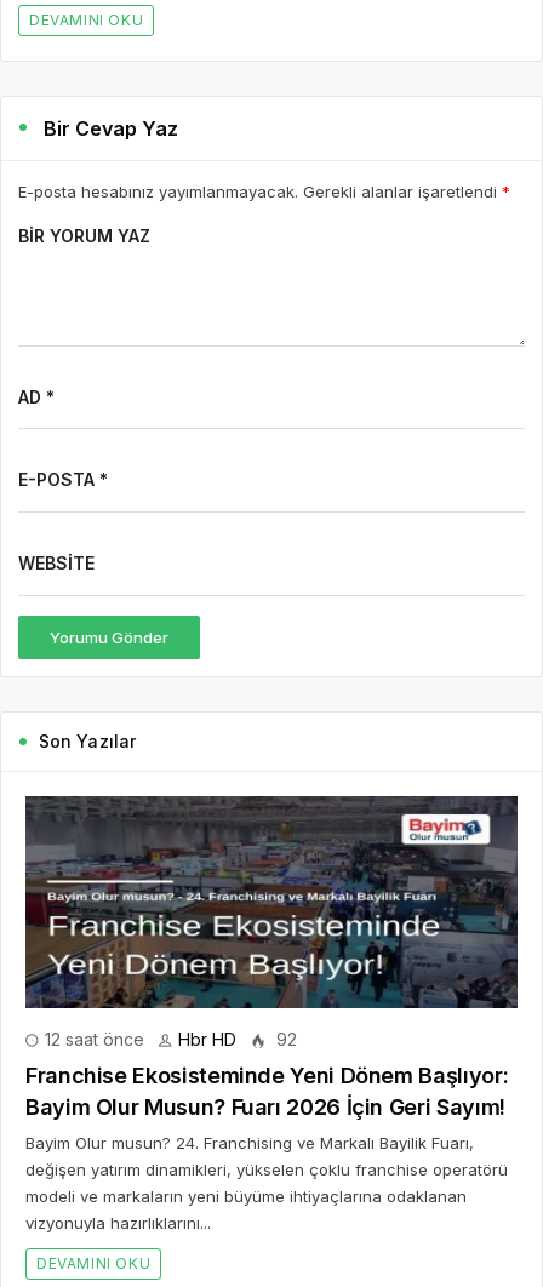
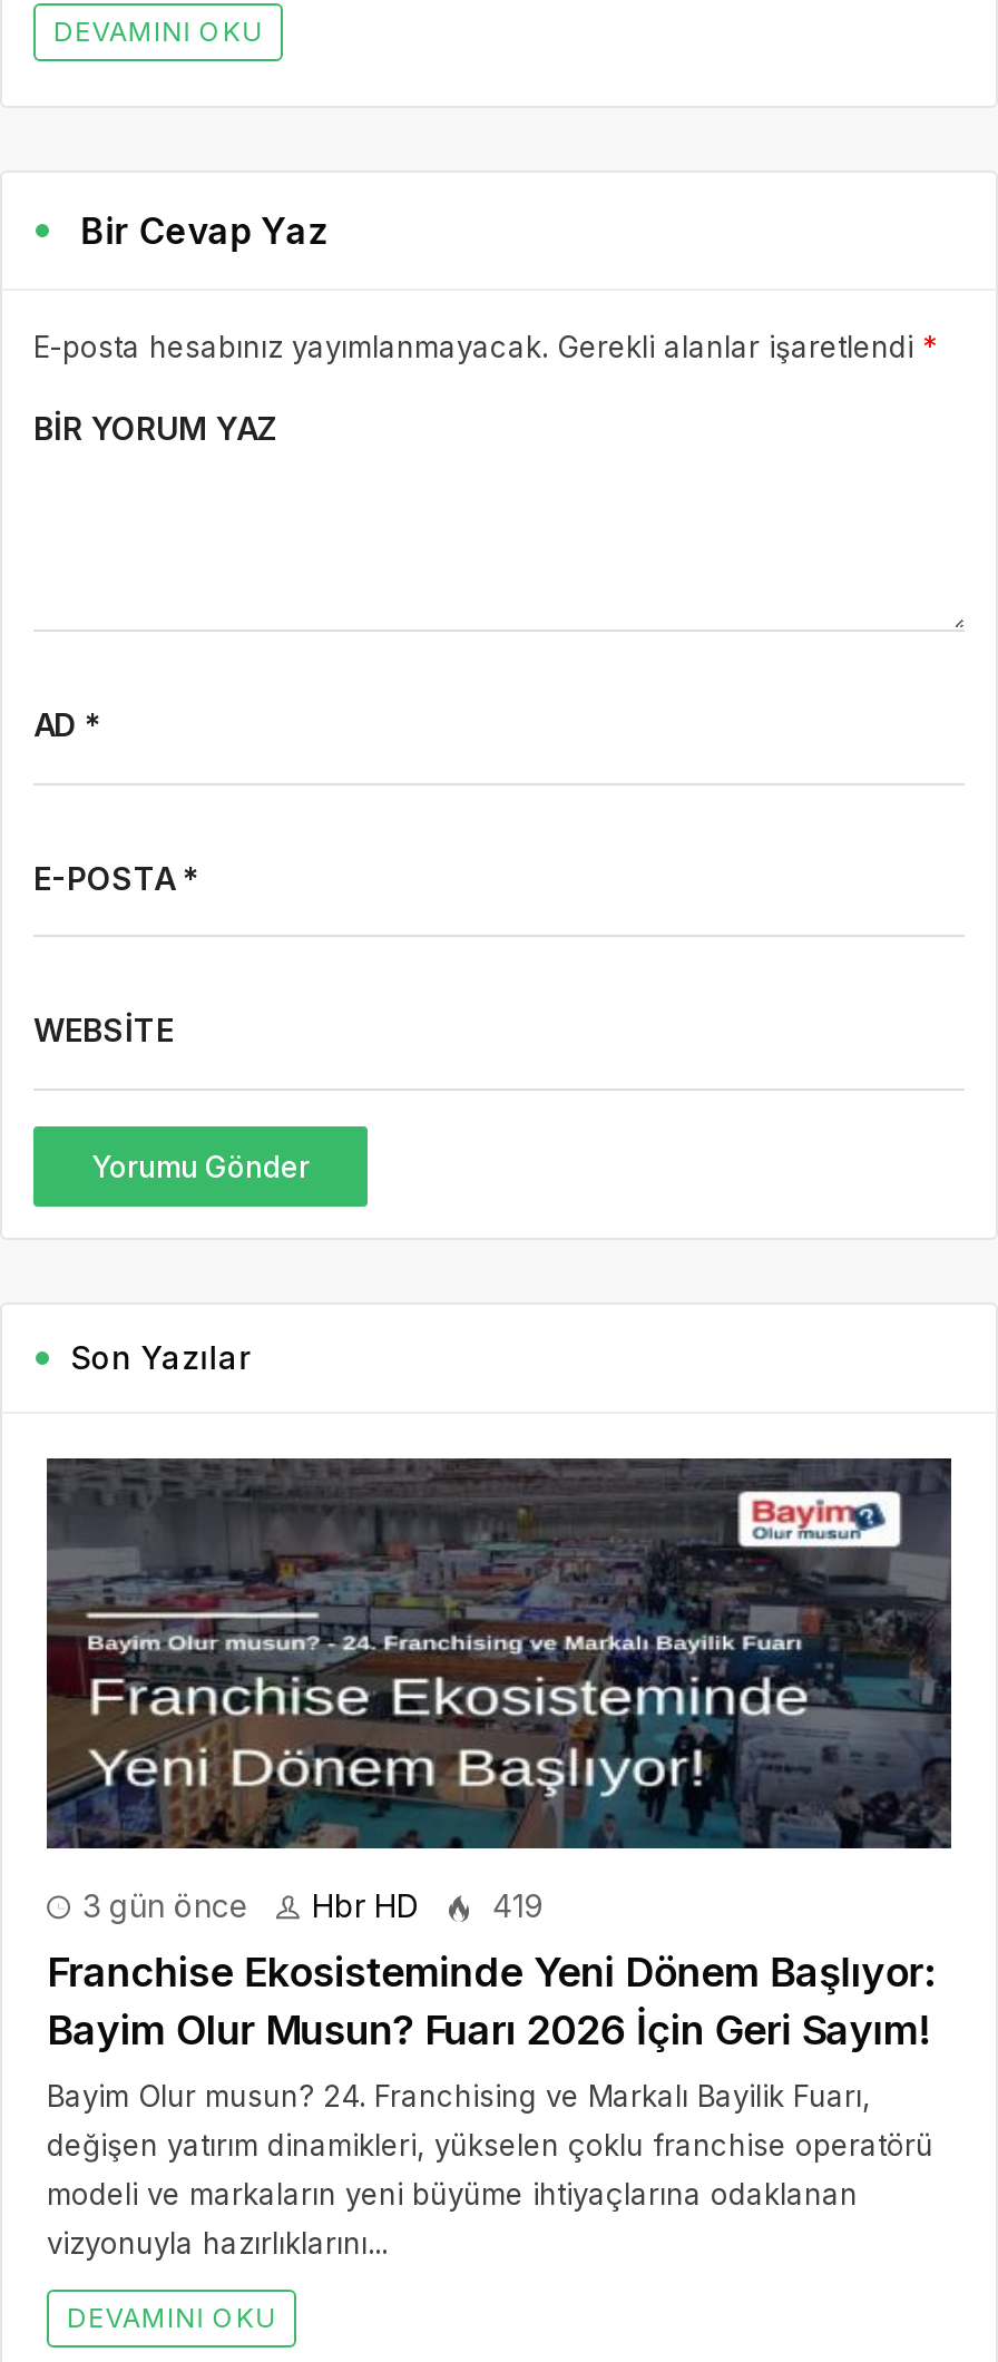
[40,1029,144,1049] 12 saat önce -> [74,1887,250,1925] 3 gün önce
[271,1029,297,1049] 92 -> [483,1887,544,1925] 419

